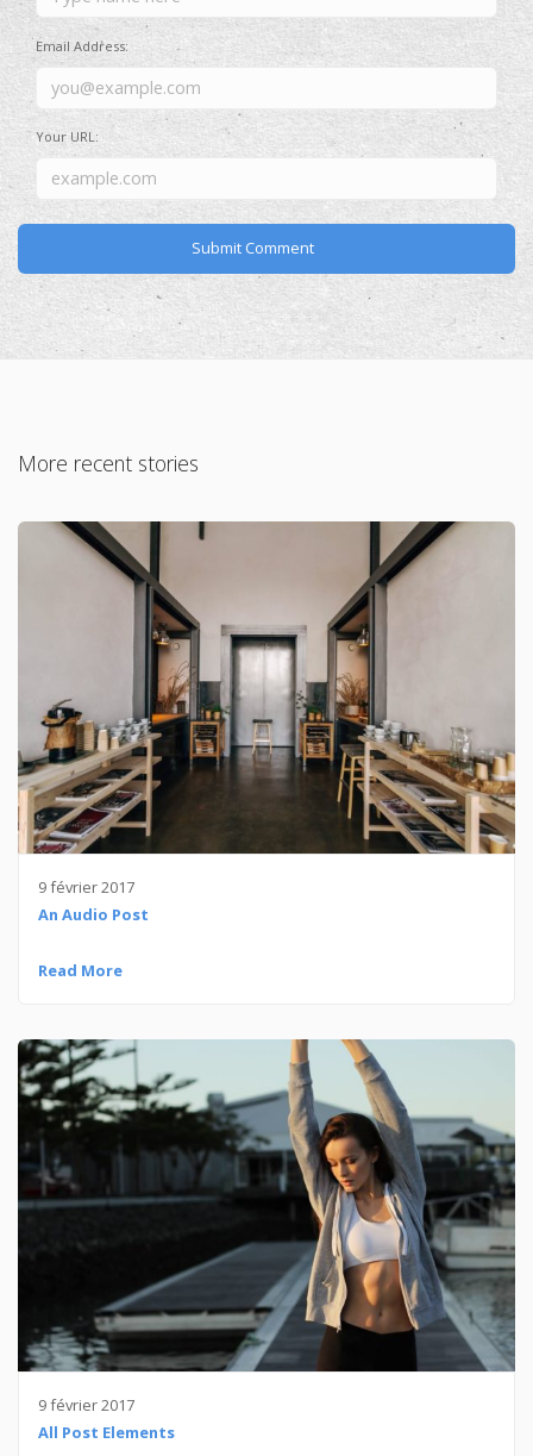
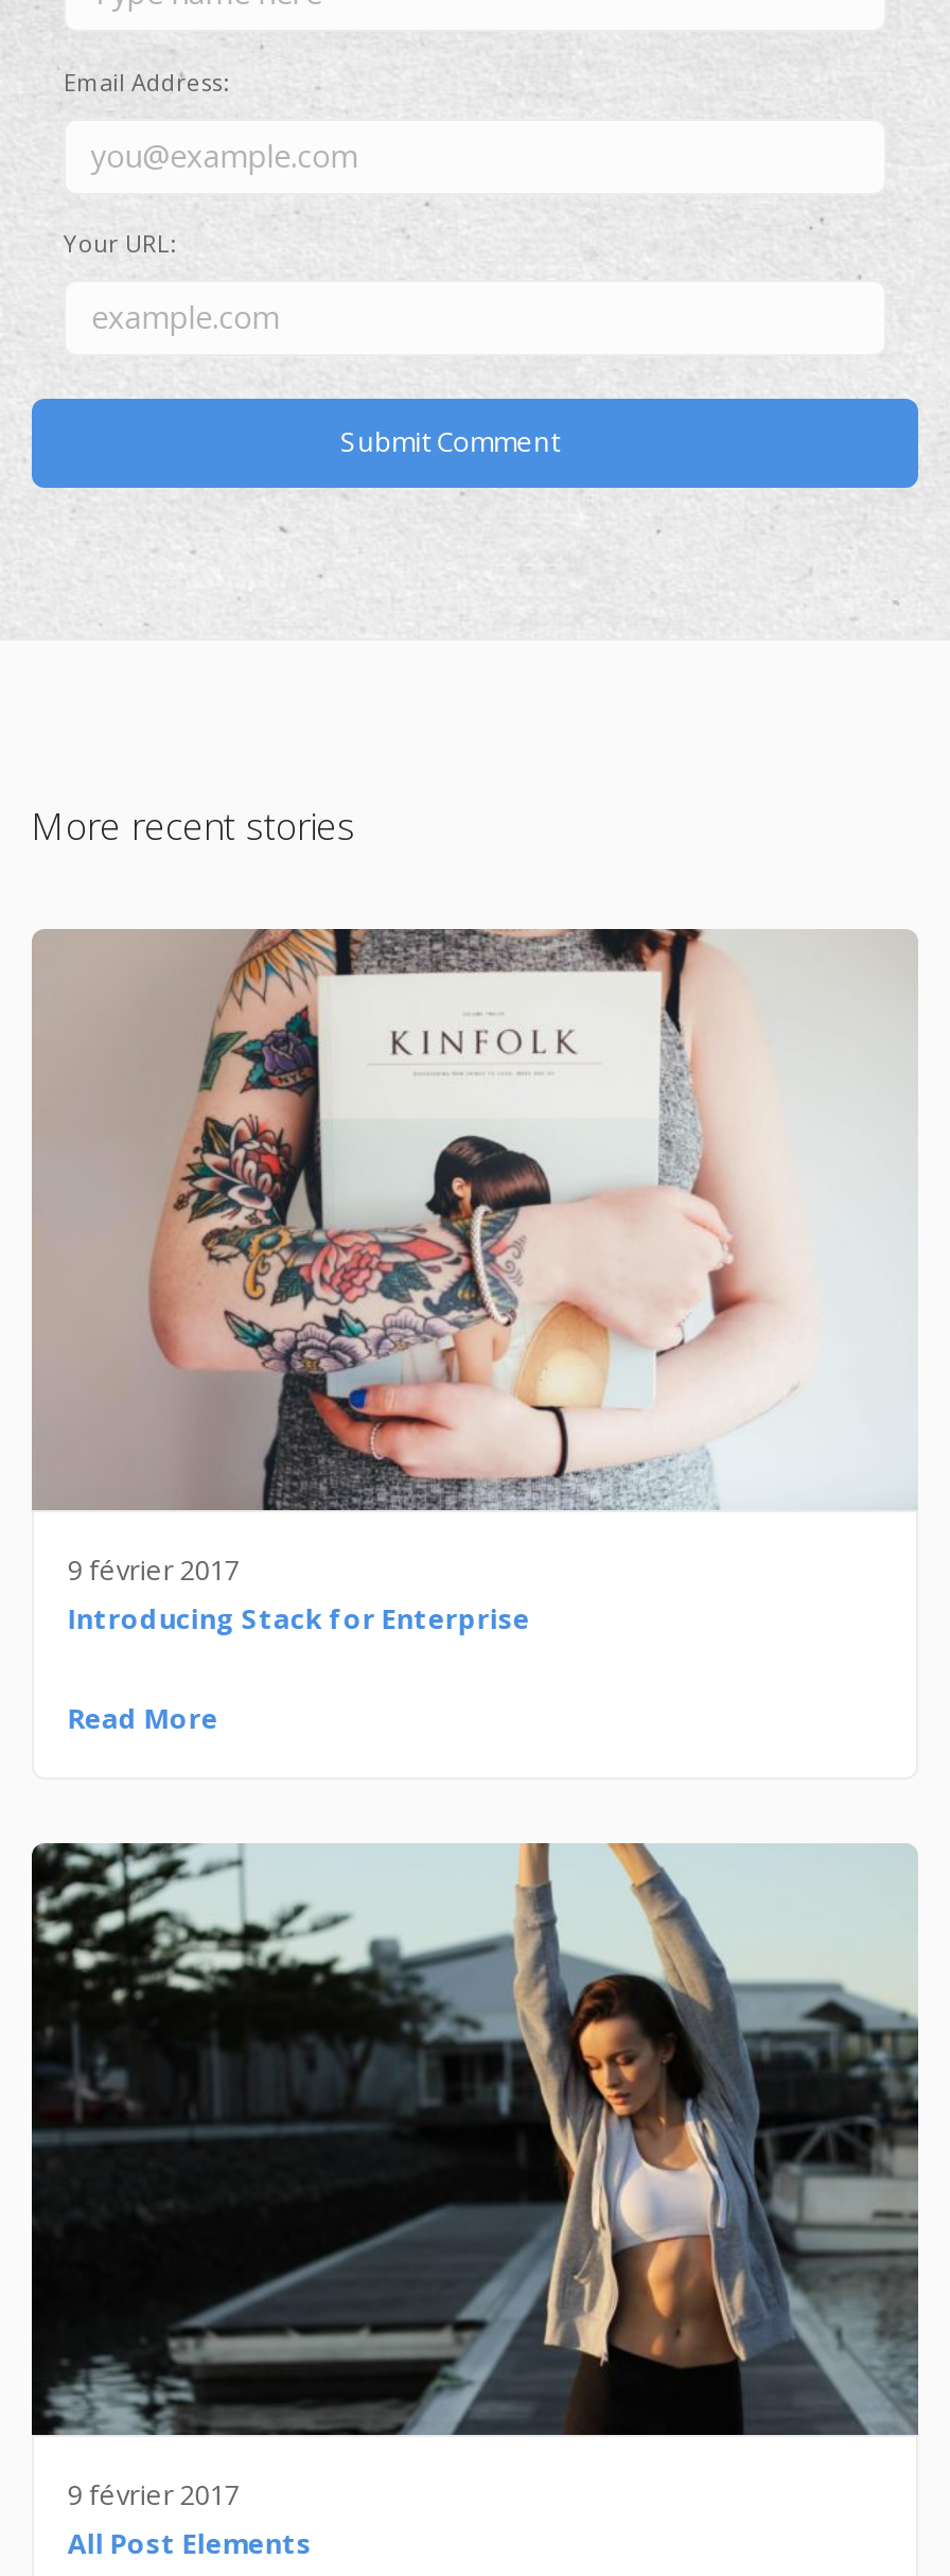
[18,520,516,855] [image] -> [32,927,918,1512] [image]
[38,903,148,924] An Audio Post -> [67,1598,530,1637] Introducing Stack for Enterprise

